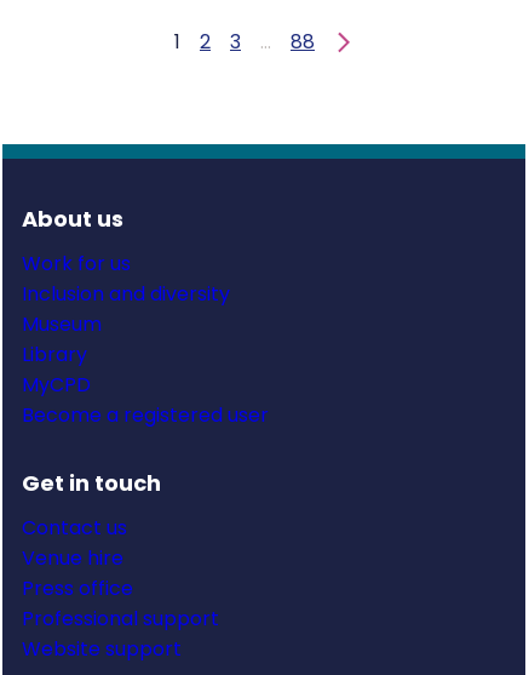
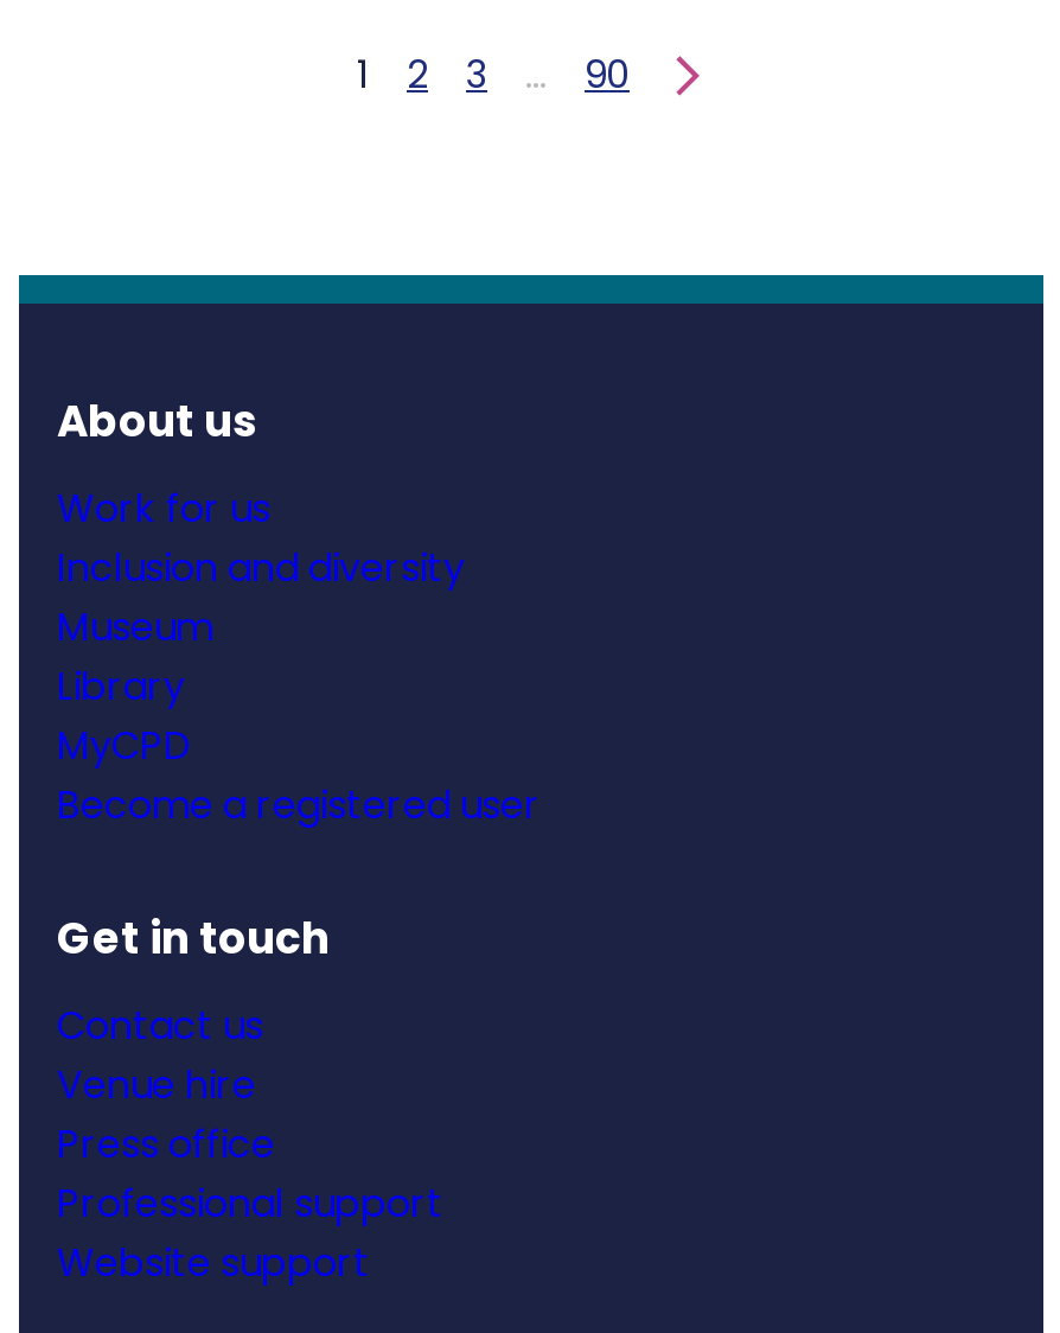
[291,28,315,55] 88 -> [585,47,630,101] 90

